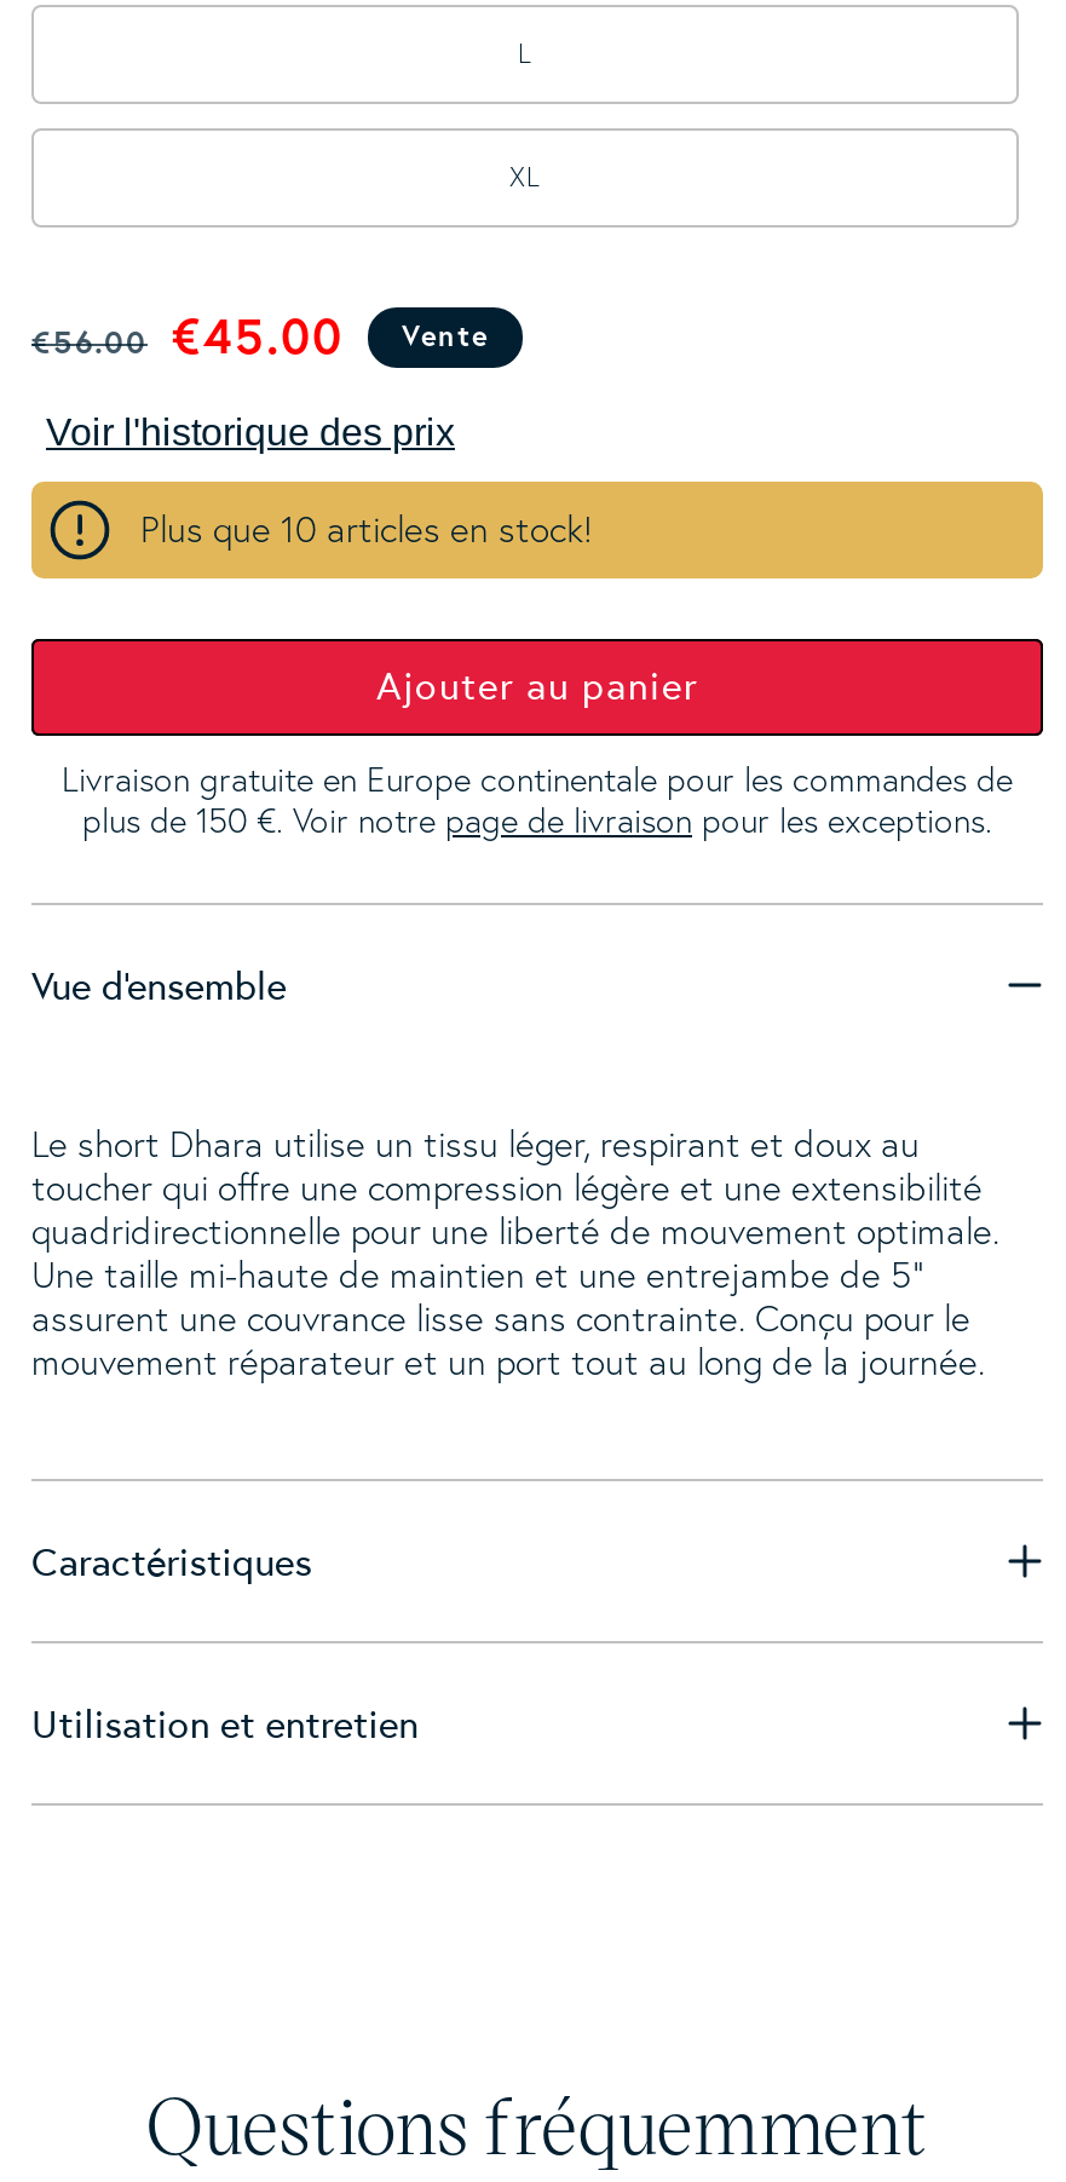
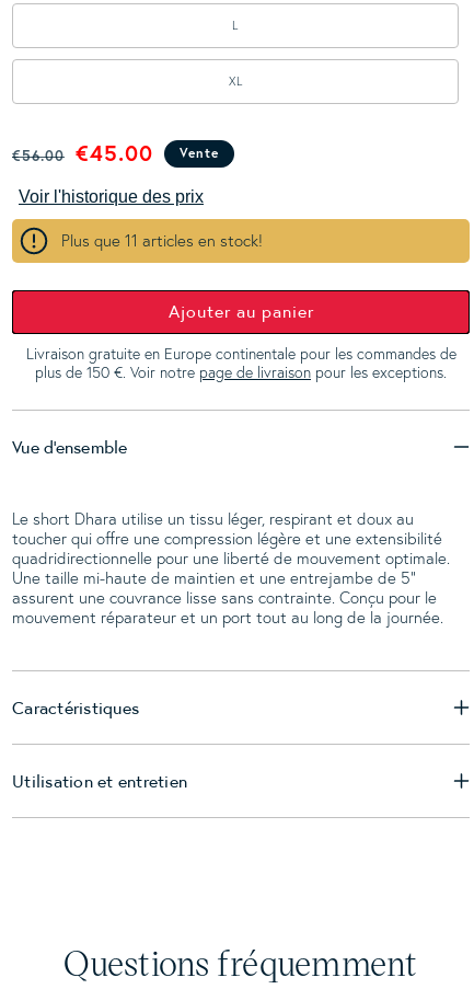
[140,506,593,552] Plus que 10 articles en stock! -> [61,230,263,251] Plus que 11 articles en stock!

